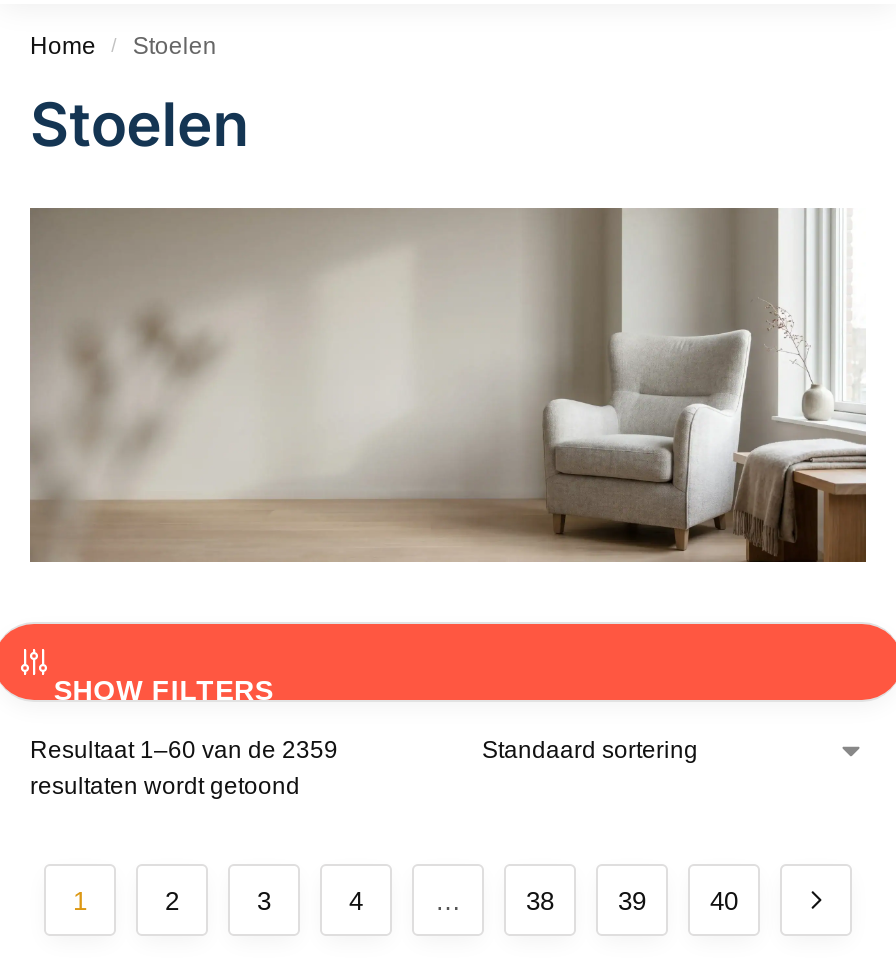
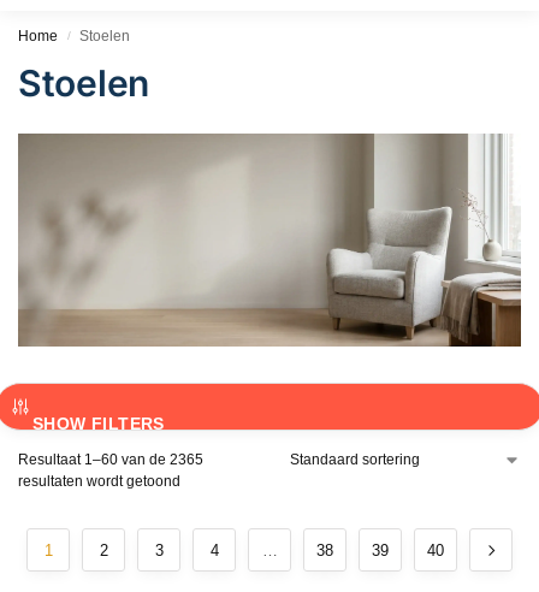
[30,737,338,765] Resultaat 1–60 van de 2359 -> [18,452,203,468] Resultaat 1–60 van de 2365

